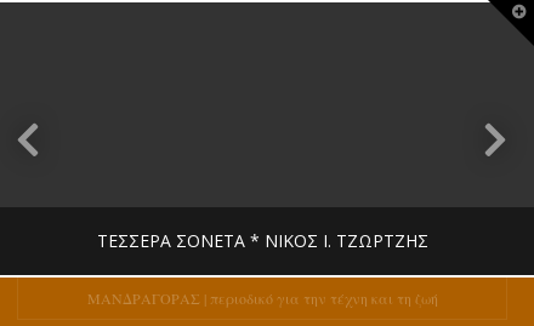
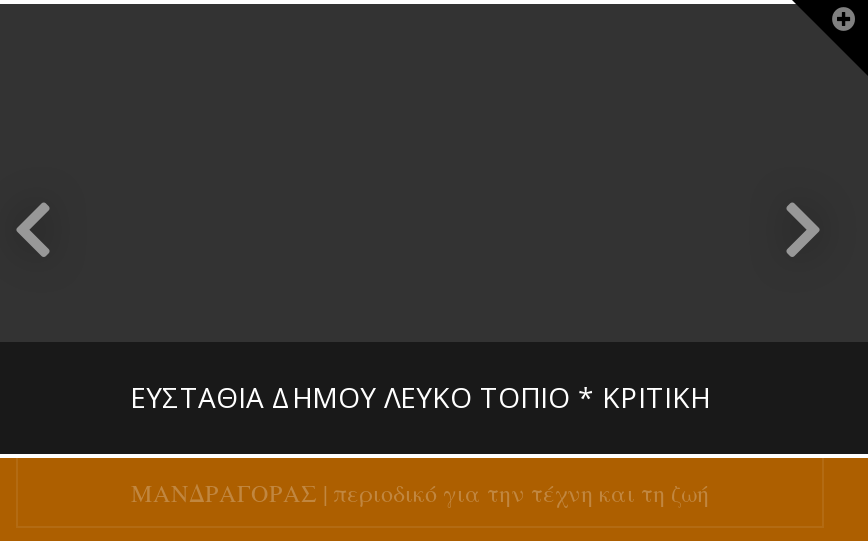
[96,229,428,252] ΤΈΣΣΕΡΑ ΣΟΝΈΤΑ * ΝΊΚΟΣ Ι. ΤΖΏΡΤΖΗΣ -> [130,378,710,416] ΕΥΣΤΑΘΊΑ ΔΉΜΟΥ ΛΕΥΚΟ ΤΟΠΙΟ * ΚΡΙΤΙΚΉ

